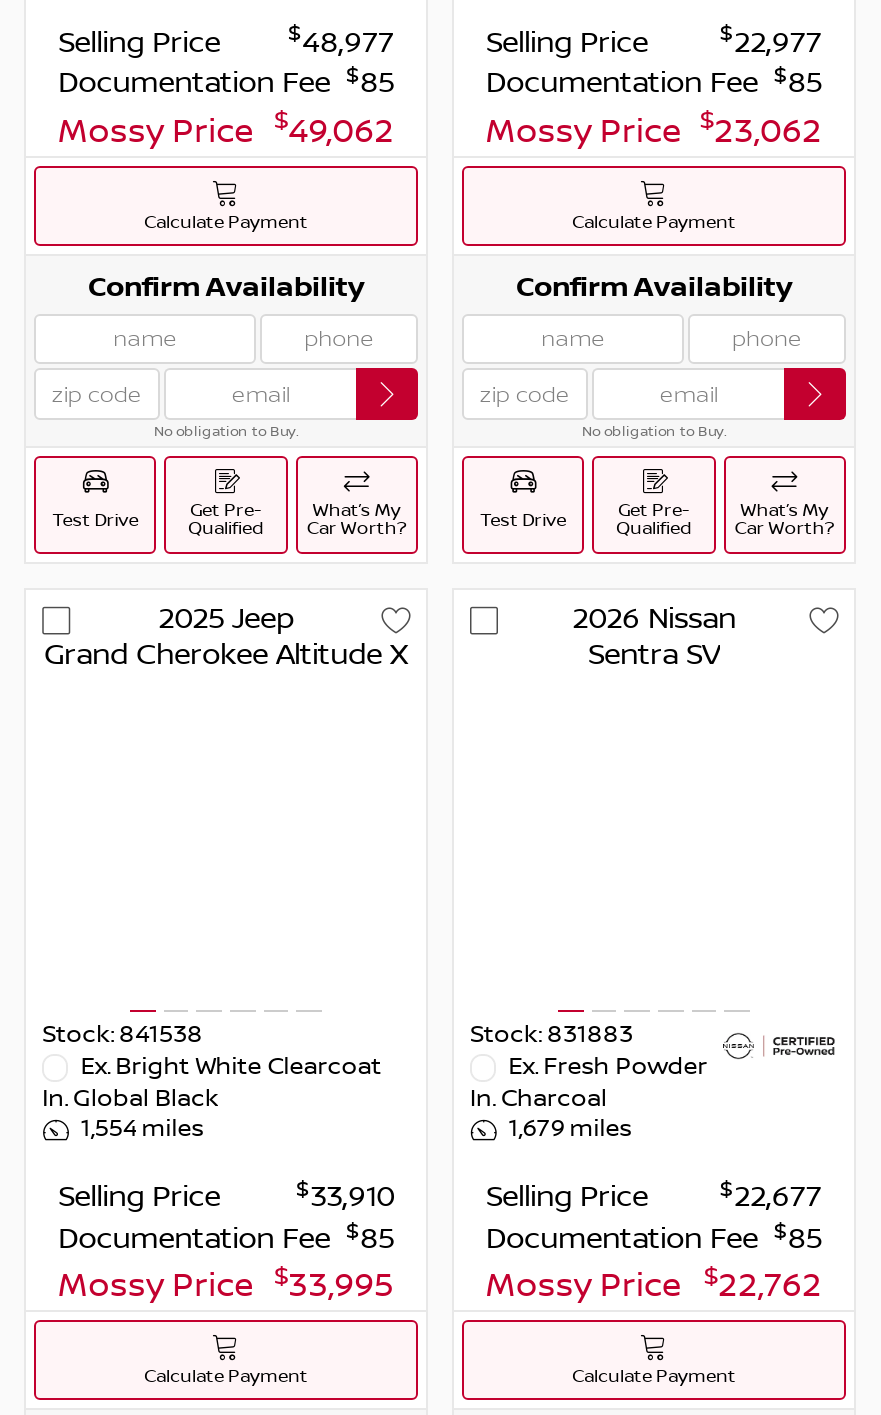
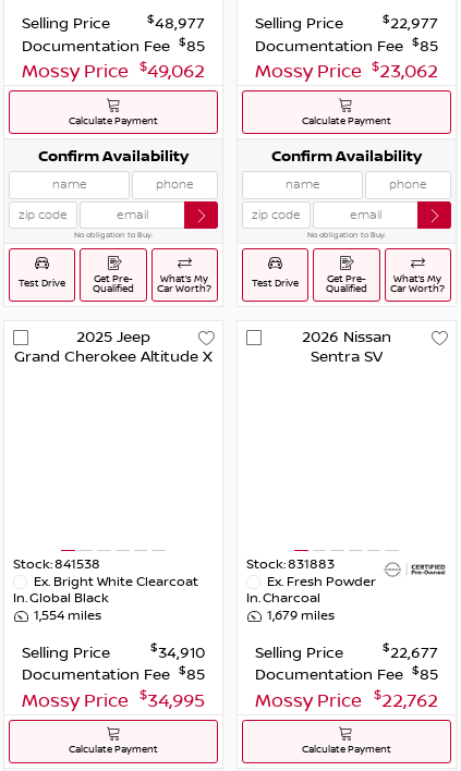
[296,1175,394,1214] $33,910 -> [150,641,205,662] $34,910
[58,1262,394,1306] Mossy Price $33,995 -> [22,688,205,712] Mossy Price $34,995

